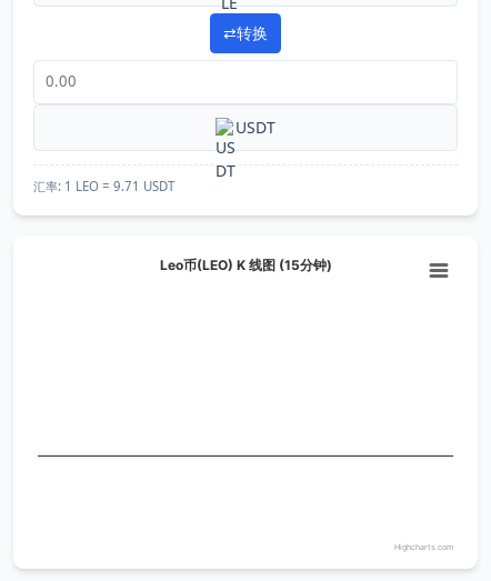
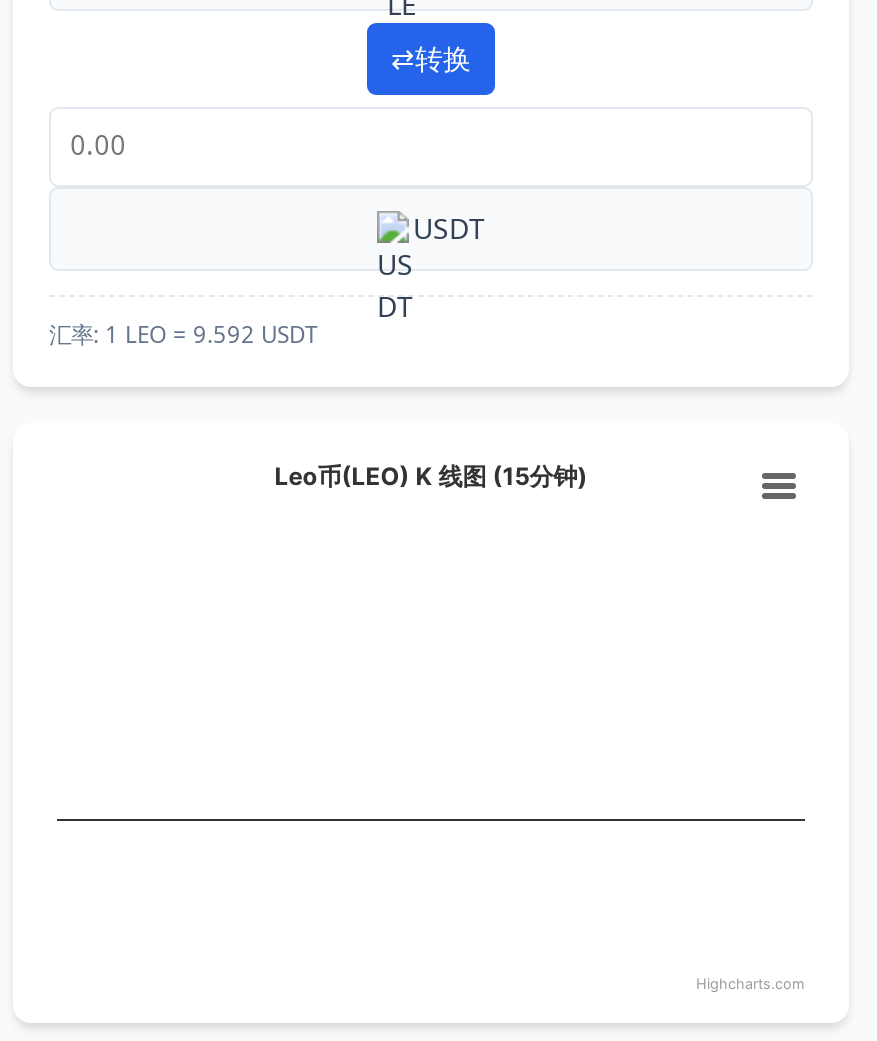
[33,177,174,194] 汇率: 1 LEO = 9.71 USDT -> [49,318,317,348] 汇率: 1 LEO = 9.592 USDT

